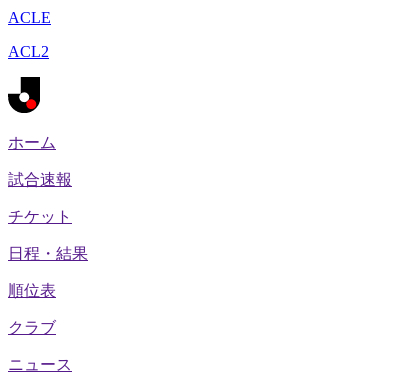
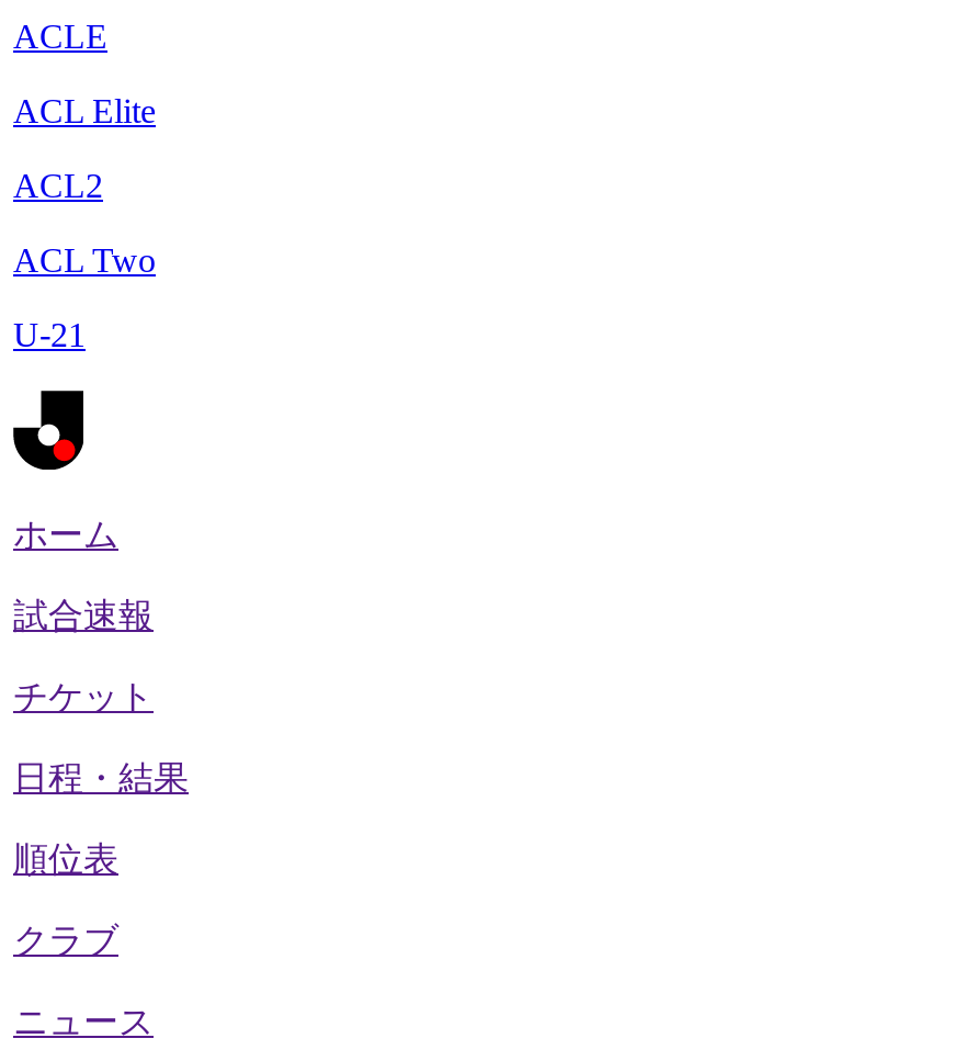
none -> [13,92,156,129] ACL Elite
none -> [13,241,156,353] ACL Two | U-21

